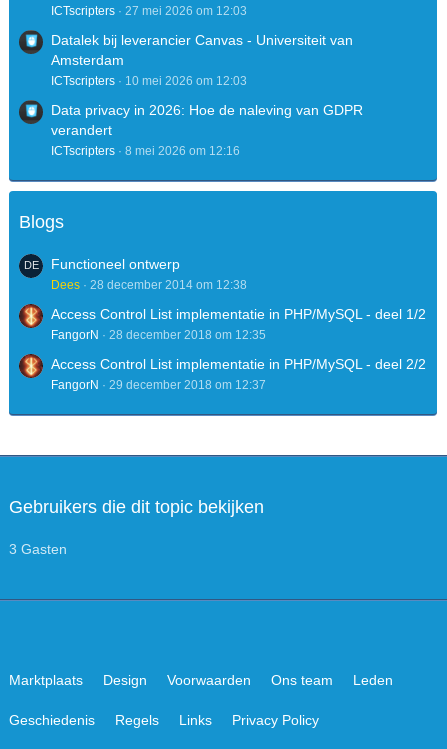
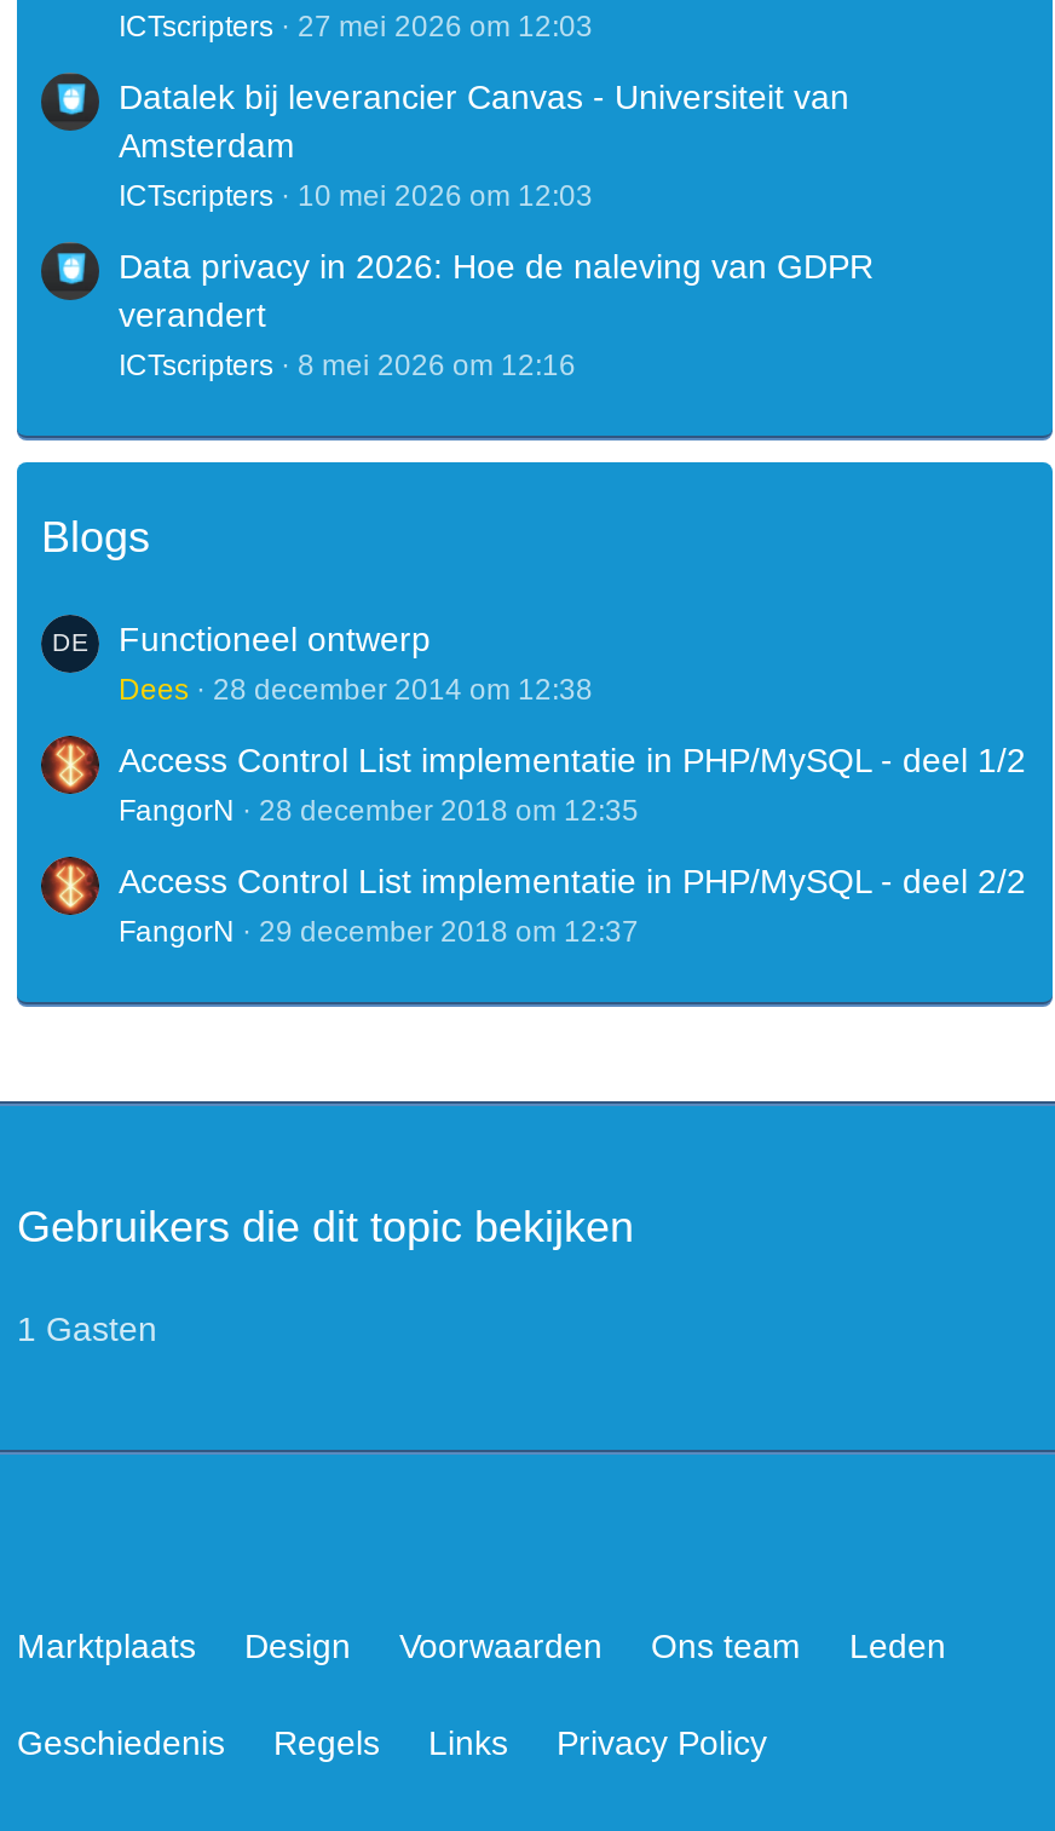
[9,541,67,557] 3 Gasten -> [17,1309,157,1348] 1 Gasten

